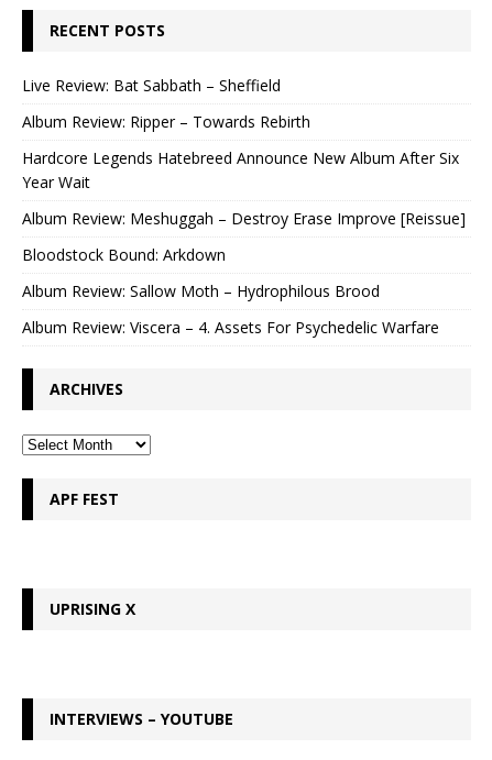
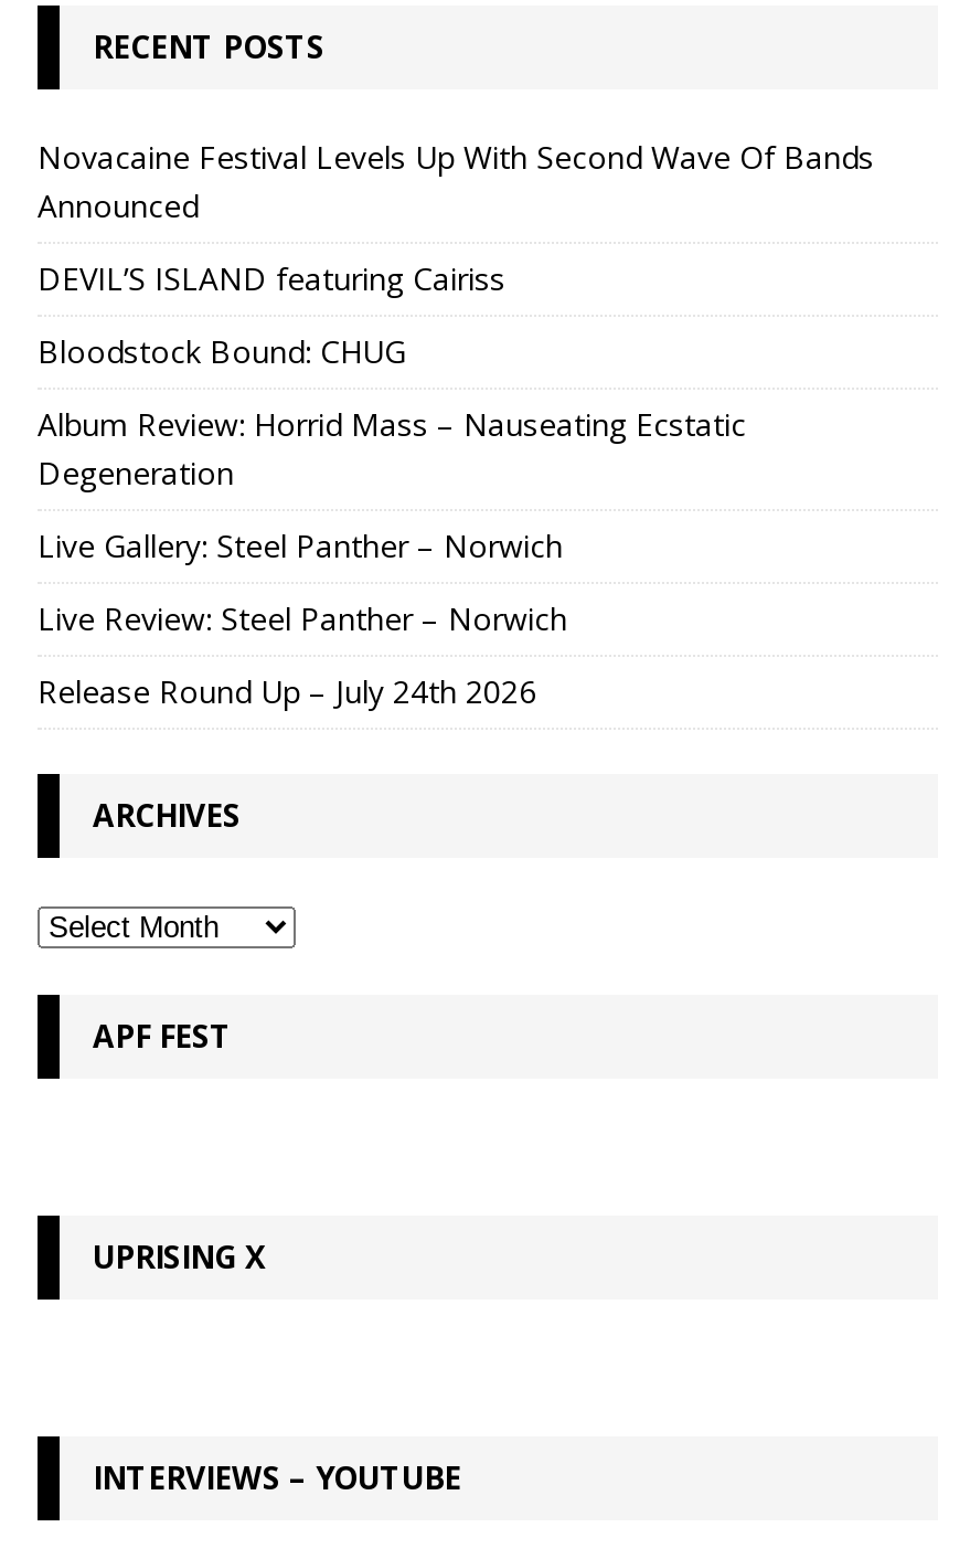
[22,75,281,96] Live Review: Bat Sabbath – Sheffield -> [38,135,874,226] Novacaine Festival Levels Up With Second Wave Of Bands | Announced
[22,111,310,132] Album Review: Ripper – Towards Rebirth -> [38,257,505,299] DEVIL’S ISLAND featuring Cairiss
[22,148,459,193] Hardcore Legends Hatebreed Announce New Album After Six | Year Wait -> [38,329,406,371] Bloodstock Bound: CHUG
[22,208,466,229] Album Review: Meshuggah – Destroy Erase Improve [Reissue] -> [38,402,746,493] Album Review: Horrid Mass – Nauseating Ecstatic | Degeneration
[22,244,226,265] Bloodstock Bound: Arkdown -> [38,524,563,566] Live Gallery: Steel Panther – Norwich
[22,281,380,302] Album Review: Sallow Moth – Hydrophilous Brood -> [38,597,567,639] Live Review: Steel Panther – Norwich
[22,317,439,338] Album Review: Viscera – 4. Assets For Psychedelic Warfare -> [38,670,536,711] Release Round Up – July 24th 2026

